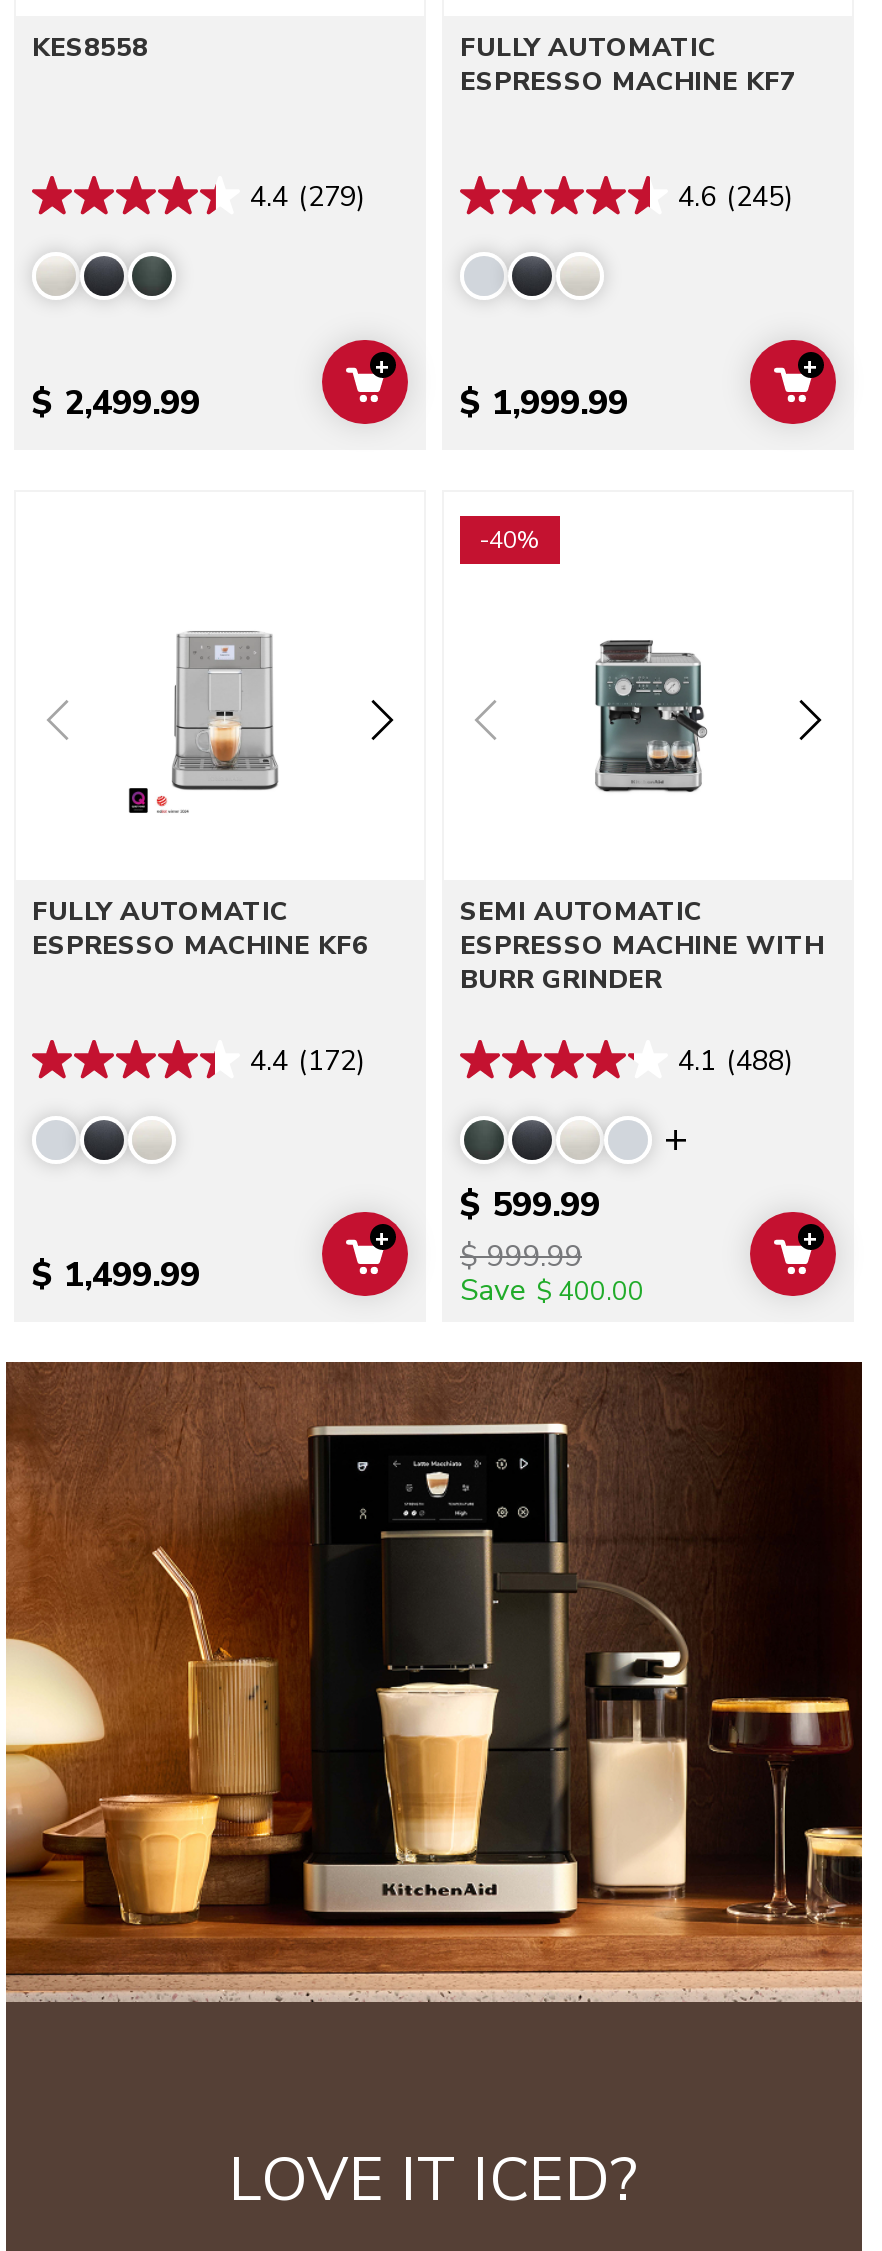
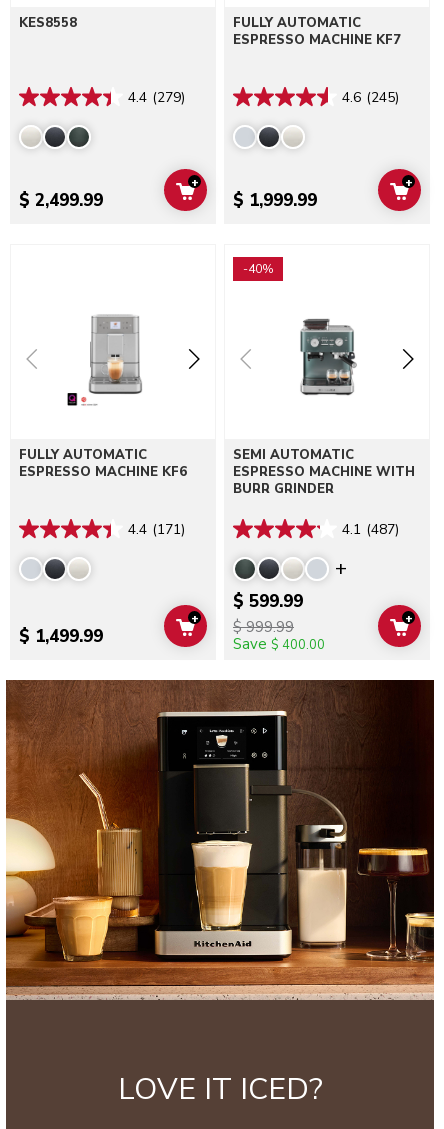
[250,1041,364,1079] 4.4 (172) -> [128,520,185,539] 4.4 (171)
[678,1041,792,1079] 4.1 (488) -> [342,520,399,539] 4.1 (487)

